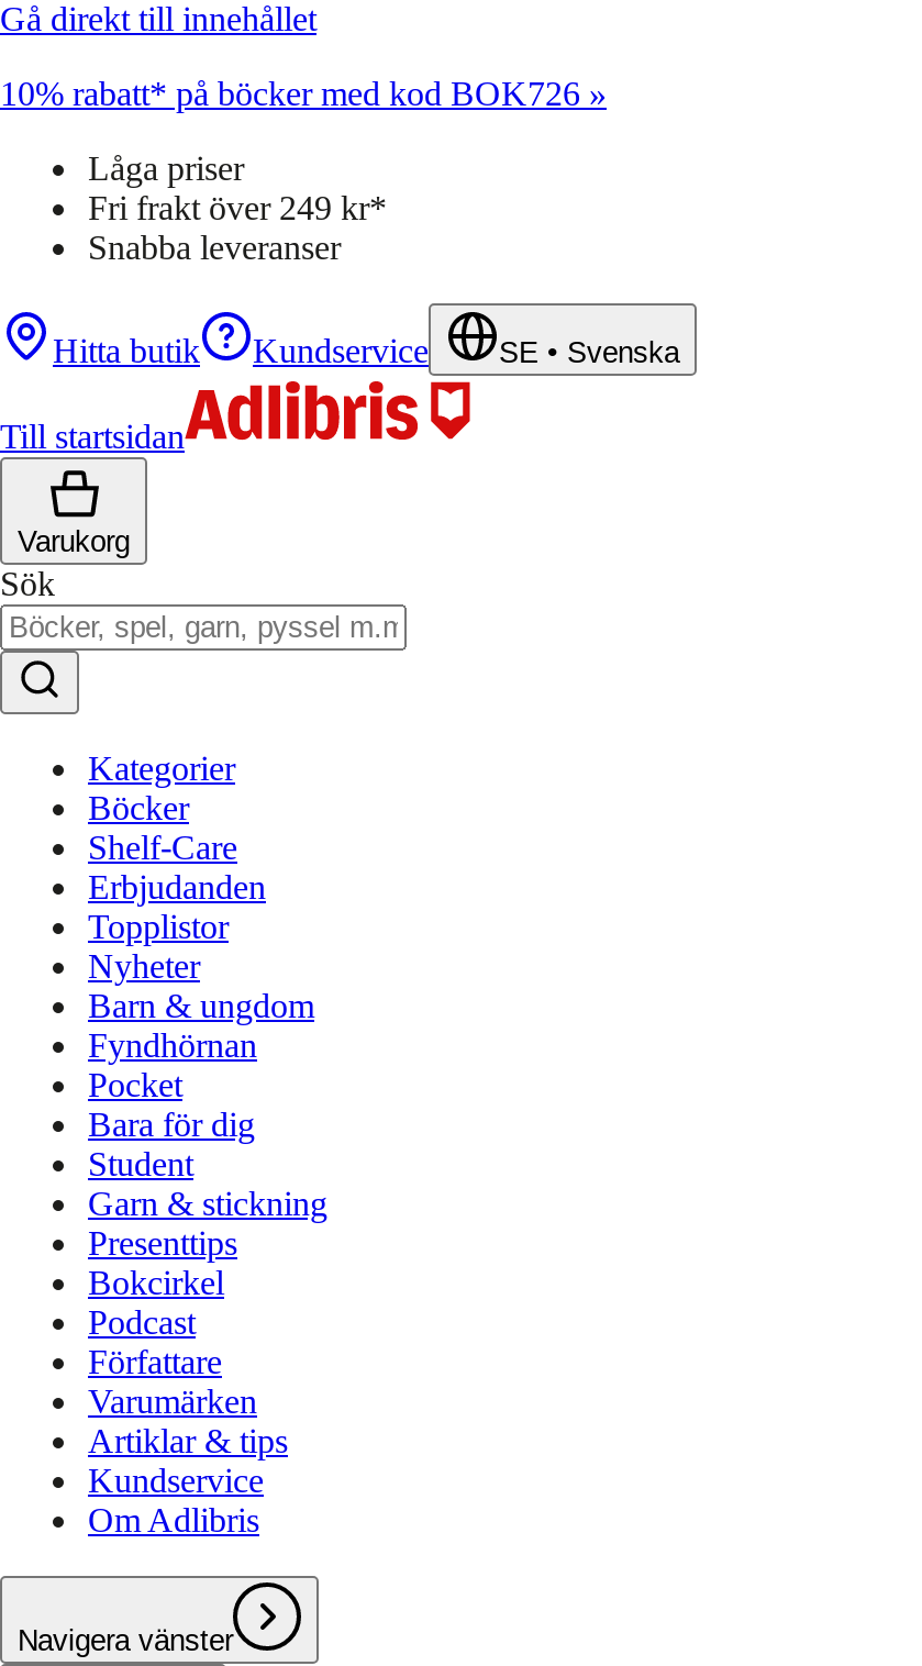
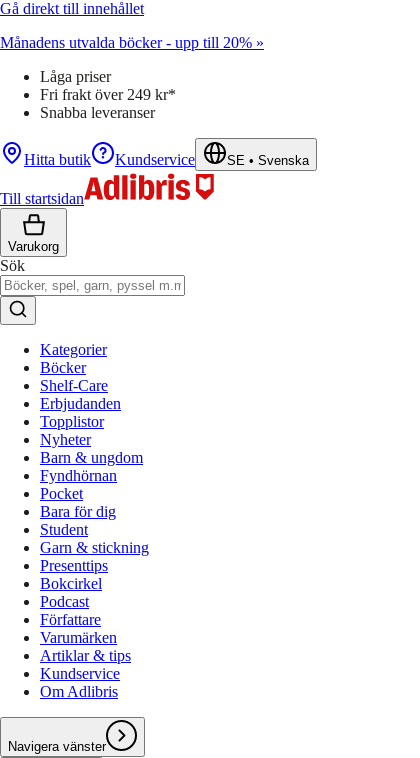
[0,75,607,112] 10% rabatt* på böcker med kod BOK726 » -> [0,34,264,51] Månadens utvalda böcker - upp till 20% »

